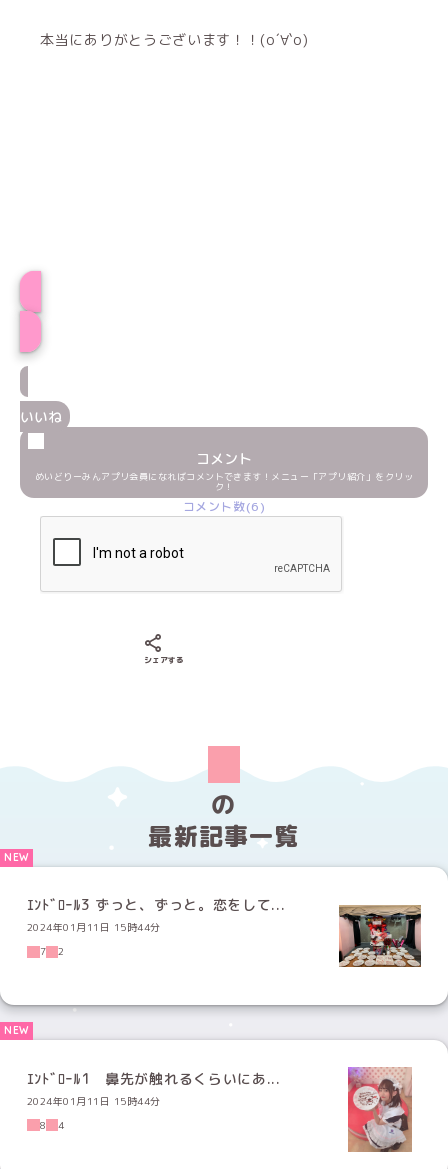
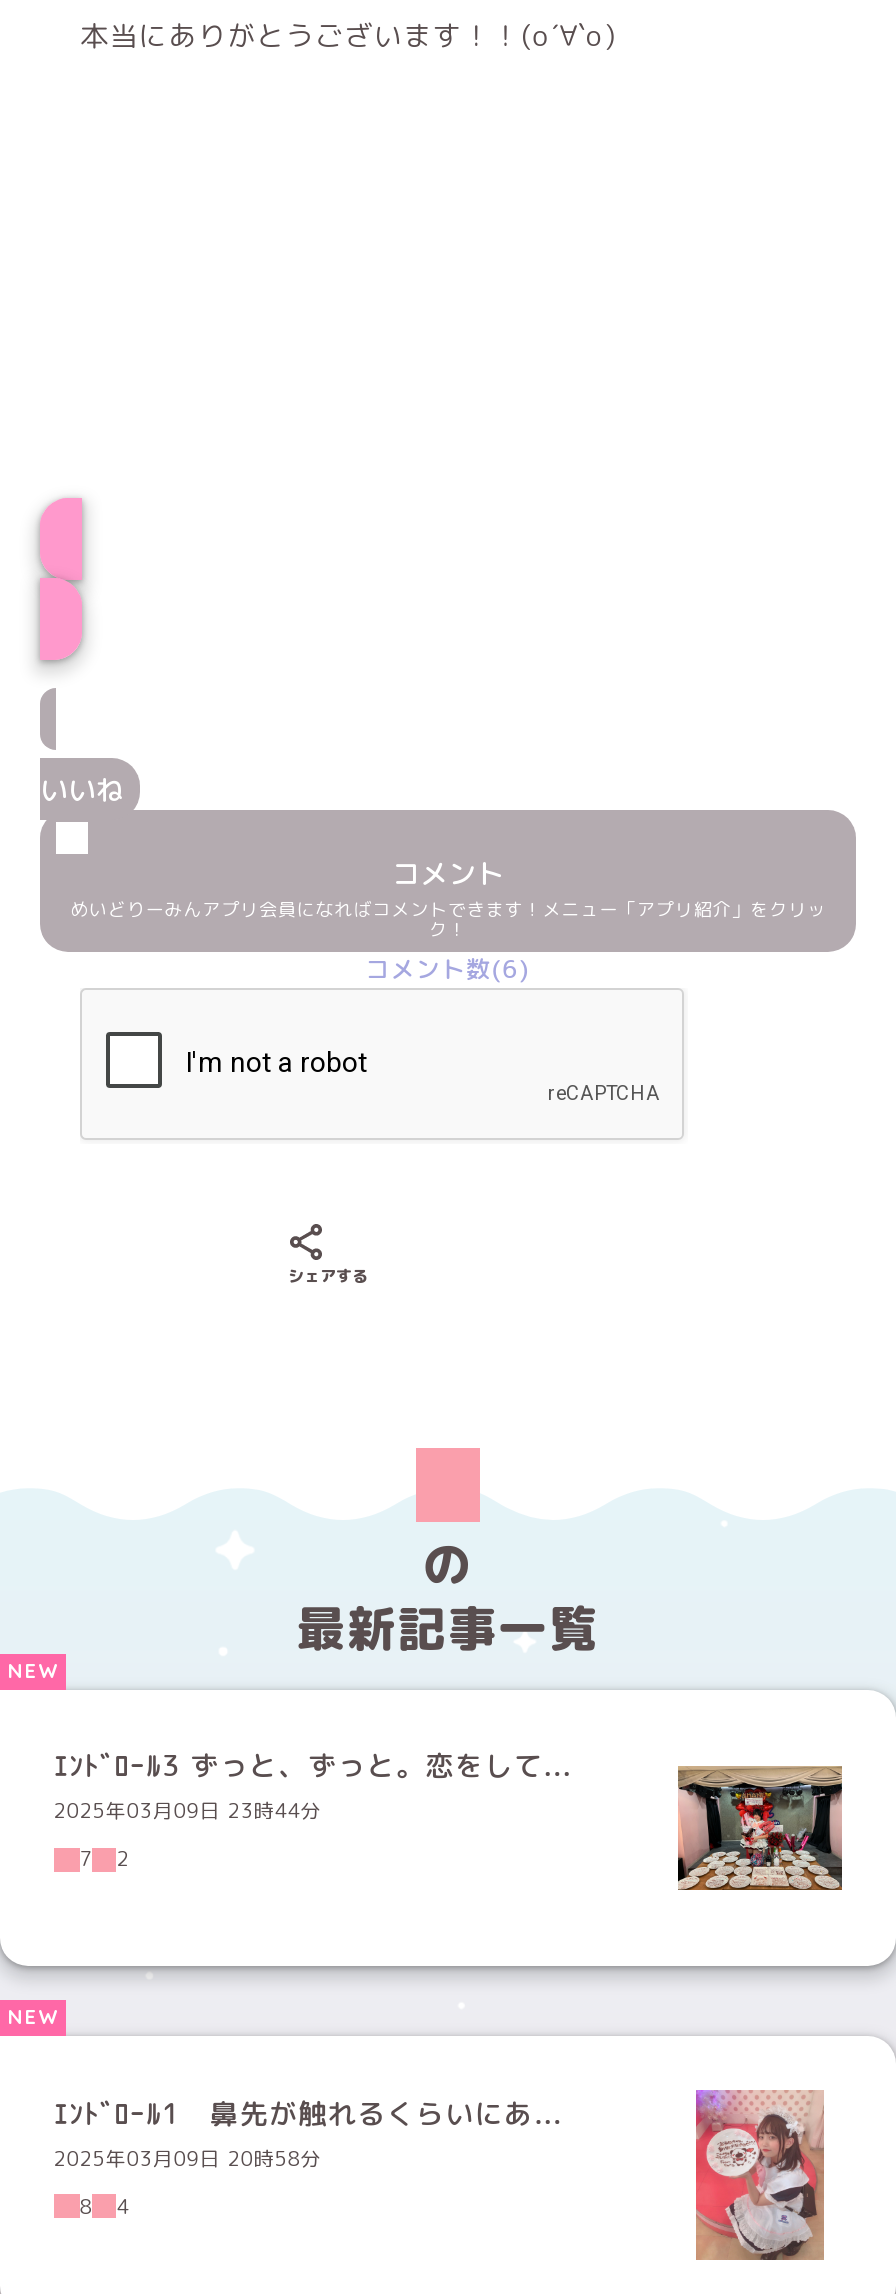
[27,920,161,934] 2024年01月11日 15時44分 -> [53,1797,321,1825] 2025年03月09日 23時44分
[27,1094,161,1108] 2024年01月11日 15時44分 -> [53,2144,321,2172] 2025年03月09日 20時58分

